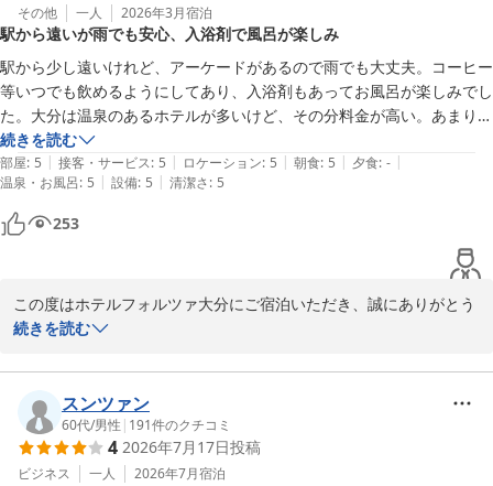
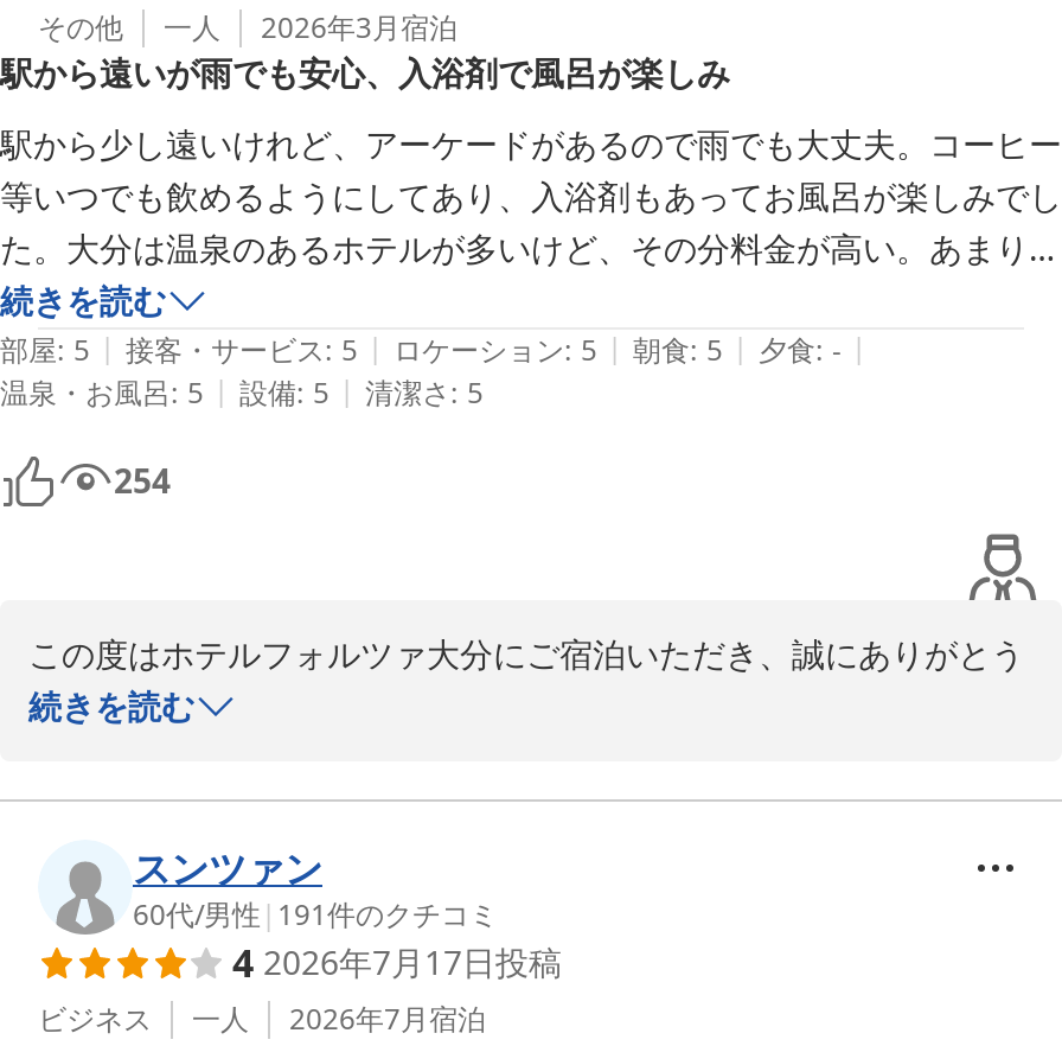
[53,213,79,234] 253 -> [114,458,171,503] 254

